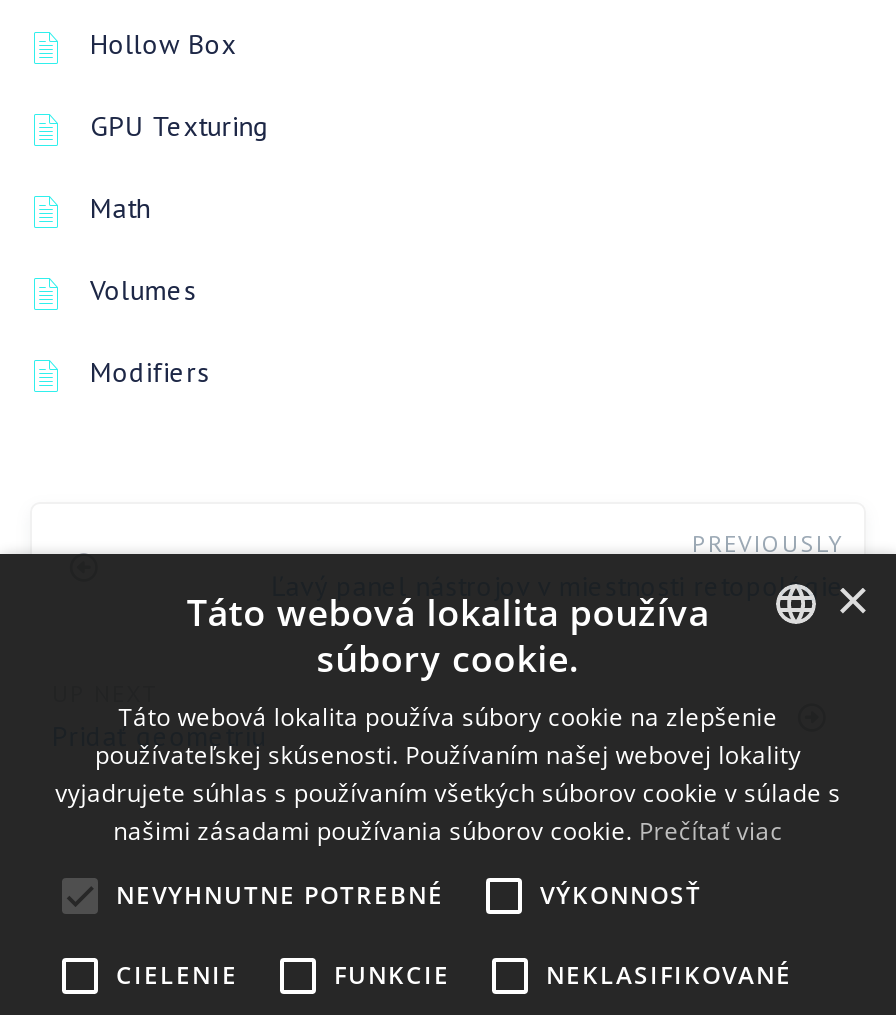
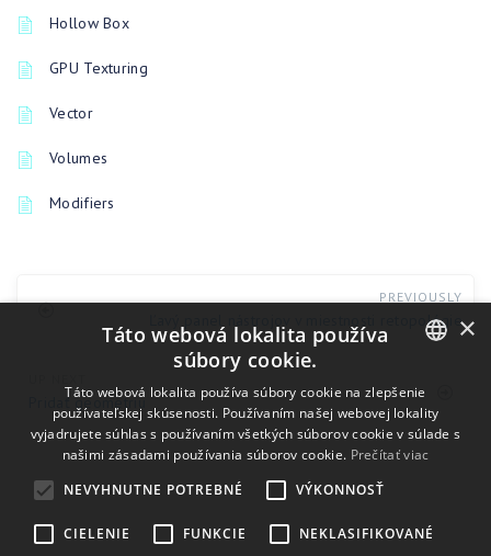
[90,190,150,226] Math -> [49,103,93,123] Vector

